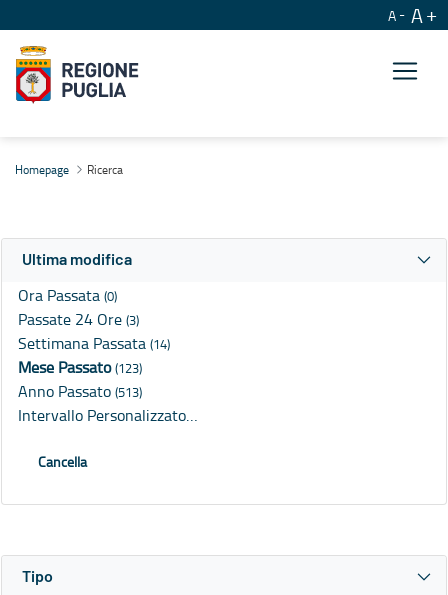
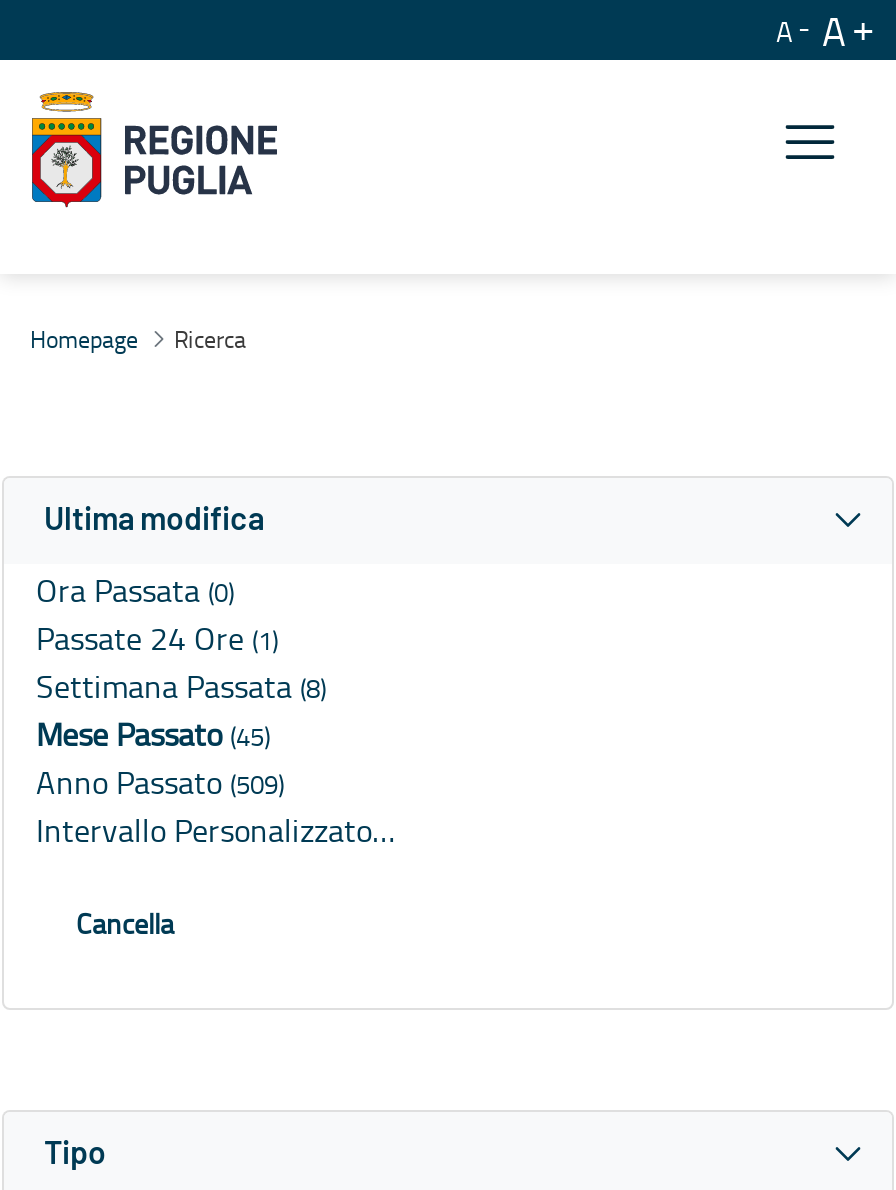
[18,308,139,330] Passate 24 Ore (3) -> [36,617,278,661] Passate 24 Ore (1)
[18,332,170,354] Settimana Passata (14) -> [36,665,326,709] Settimana Passata (8)
[18,356,142,378] Mese Passato (123) -> [36,713,270,757] Mese Passato (45)
[18,380,142,402] Anno Passato (513) -> [36,761,284,805] Anno Passato (509)

